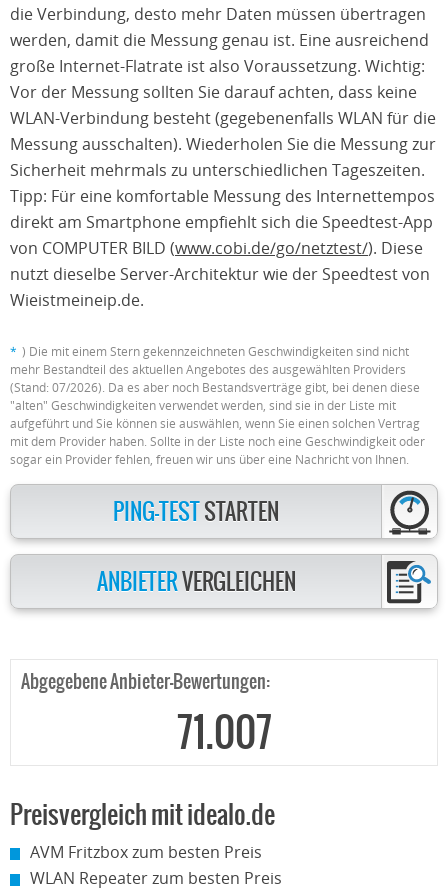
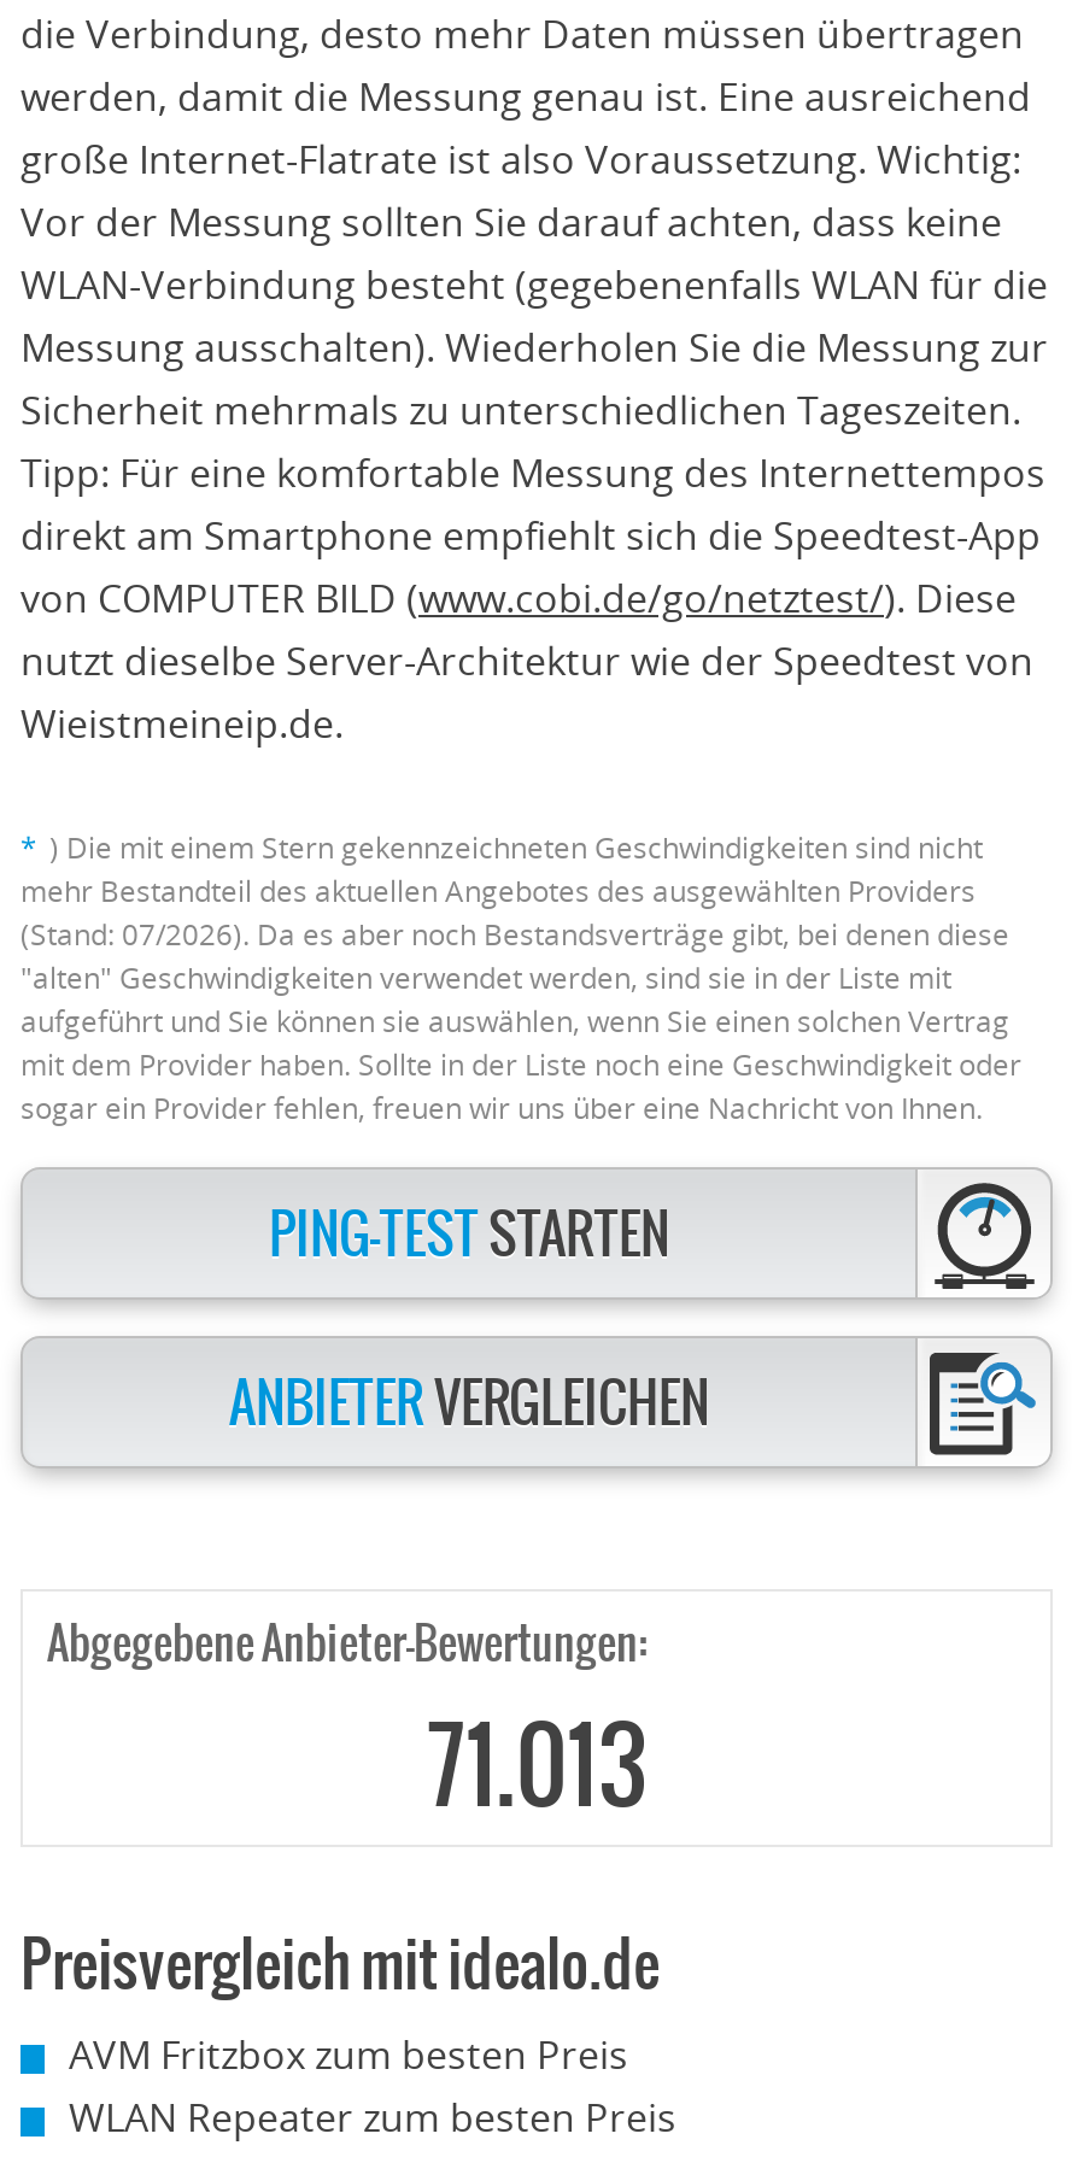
[176,707,271,760] 71.007 -> [427,1705,646,1833] 71.013

